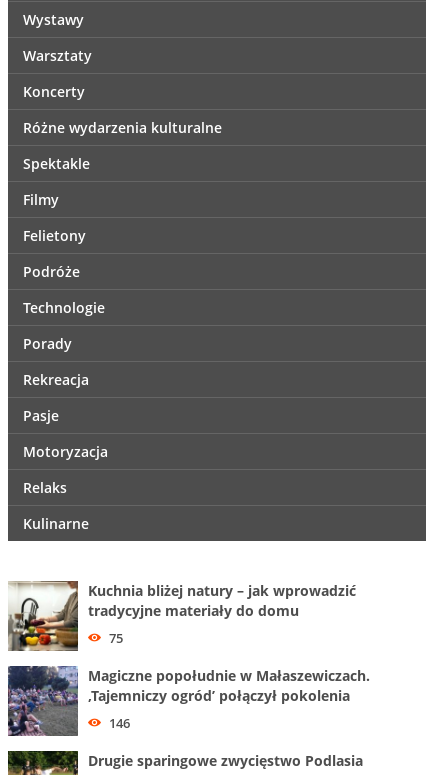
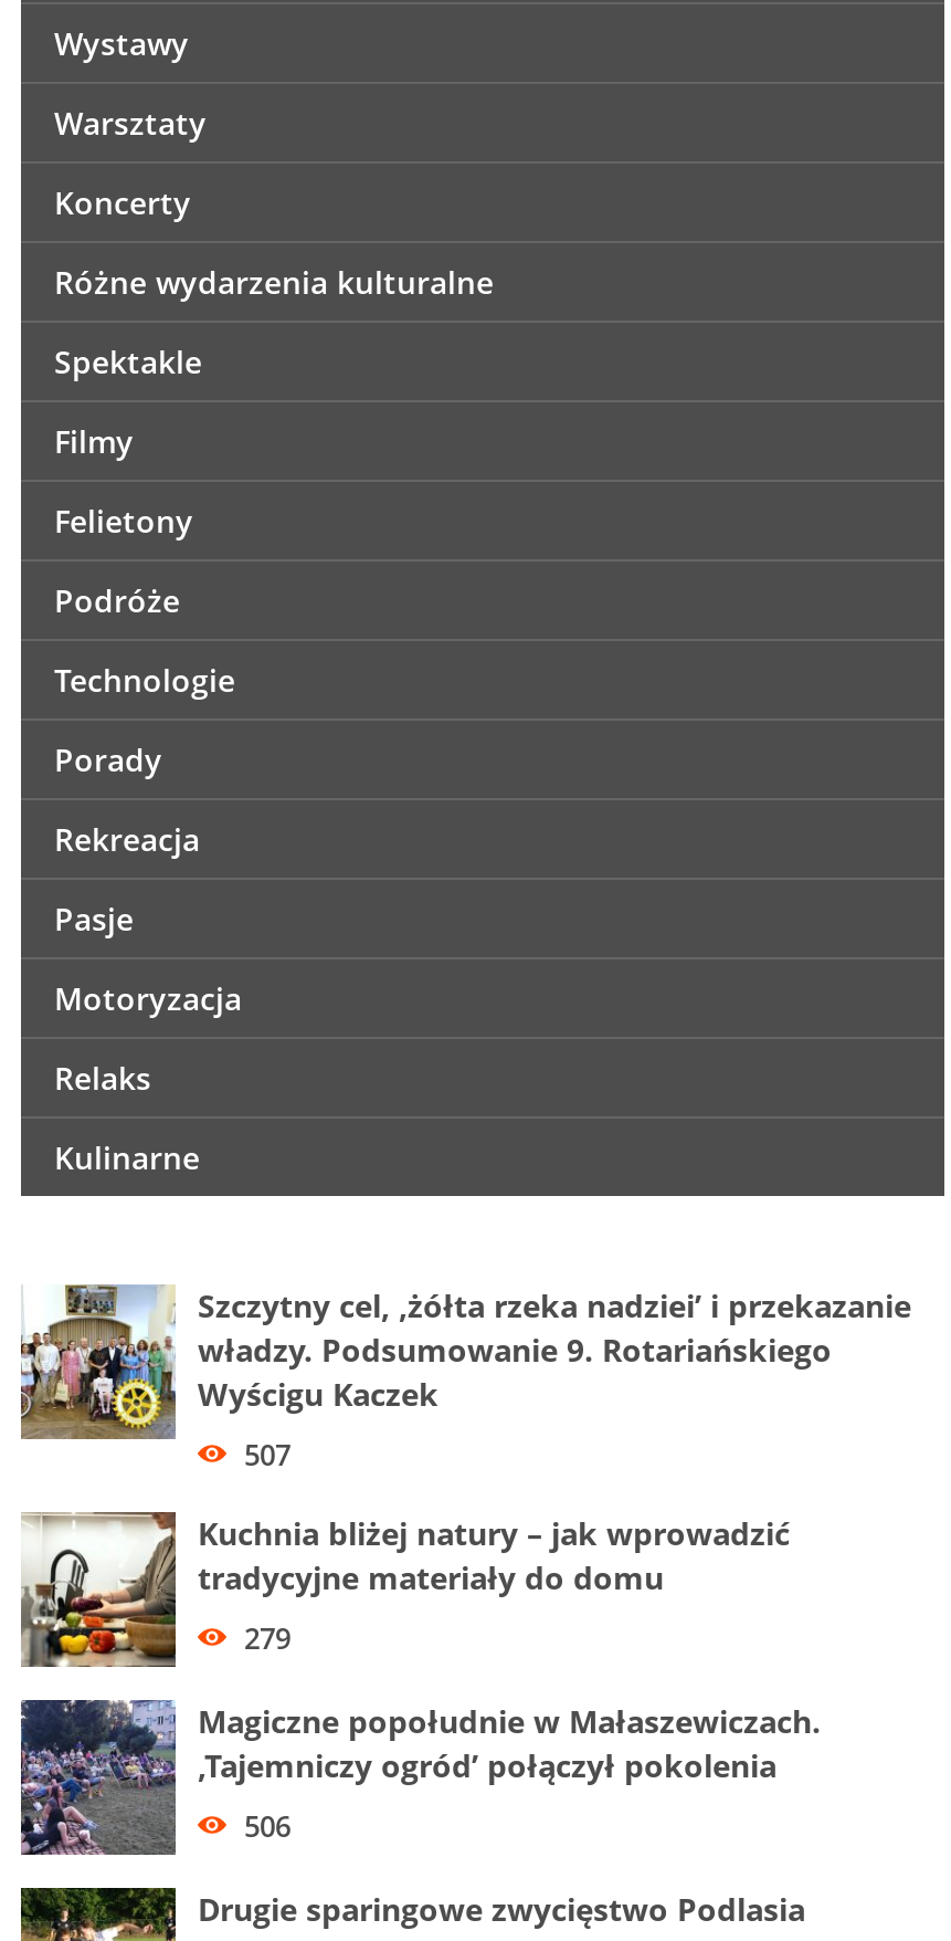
none -> [21,1284,911,1474] [image] | Szczytny cel, ‚żółta rzeka nadziei’ i przekazanie | władzy. Podsumowanie 9. Rotariańskiego | Wyścigu Kaczek | 507
[106,629,123,647] 75 -> [237,1617,290,1657] 279
[106,714,130,732] 146 -> [237,1805,290,1845] 506

